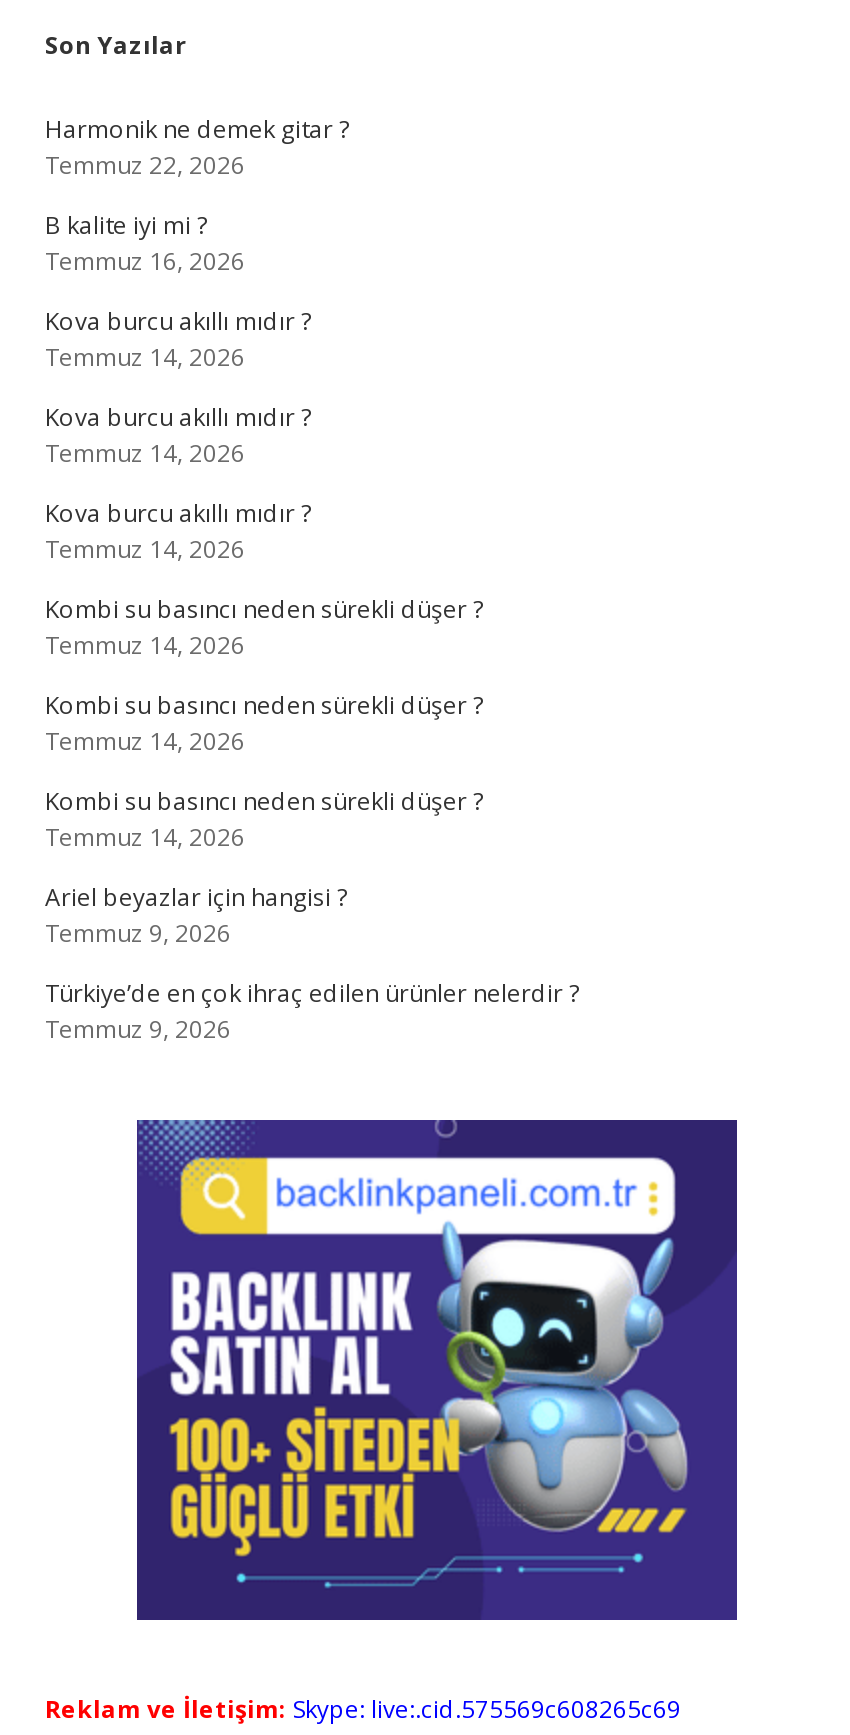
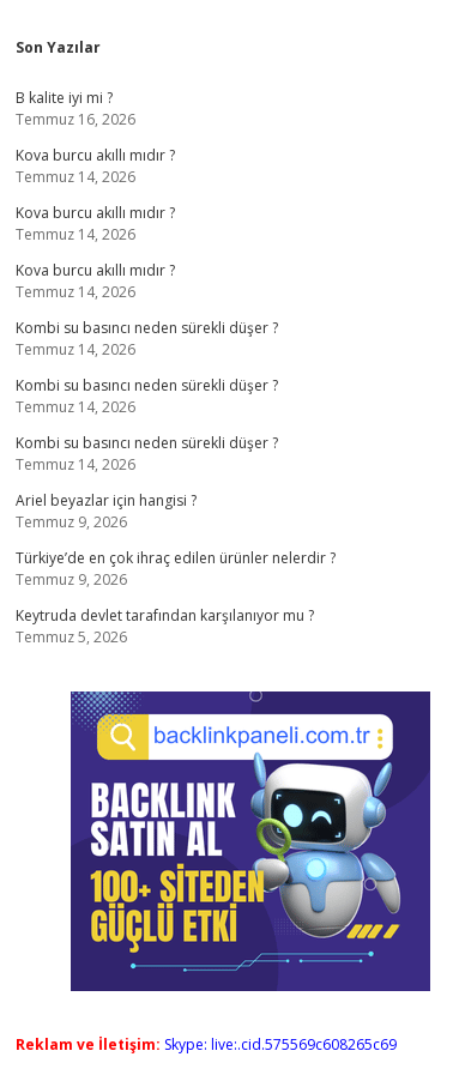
[45,112,349,182] Harmonik ne demek gitar ? | Temmuz 22, 2026 -> none
moved [45,208,579,1046] -> [16,87,336,590]: B kalite iyi mi ? | Temmuz 16, 2026 | Kova burcu akıllı mıdır ? | ... | Türkiye’de en çok ihraç edilen ürünler nelerdir ? | Temmuz 9, 2026
none -> [16,605,314,647] Keytruda devlet tarafından karşılanıyor mu ? | Temmuz 5, 2026

